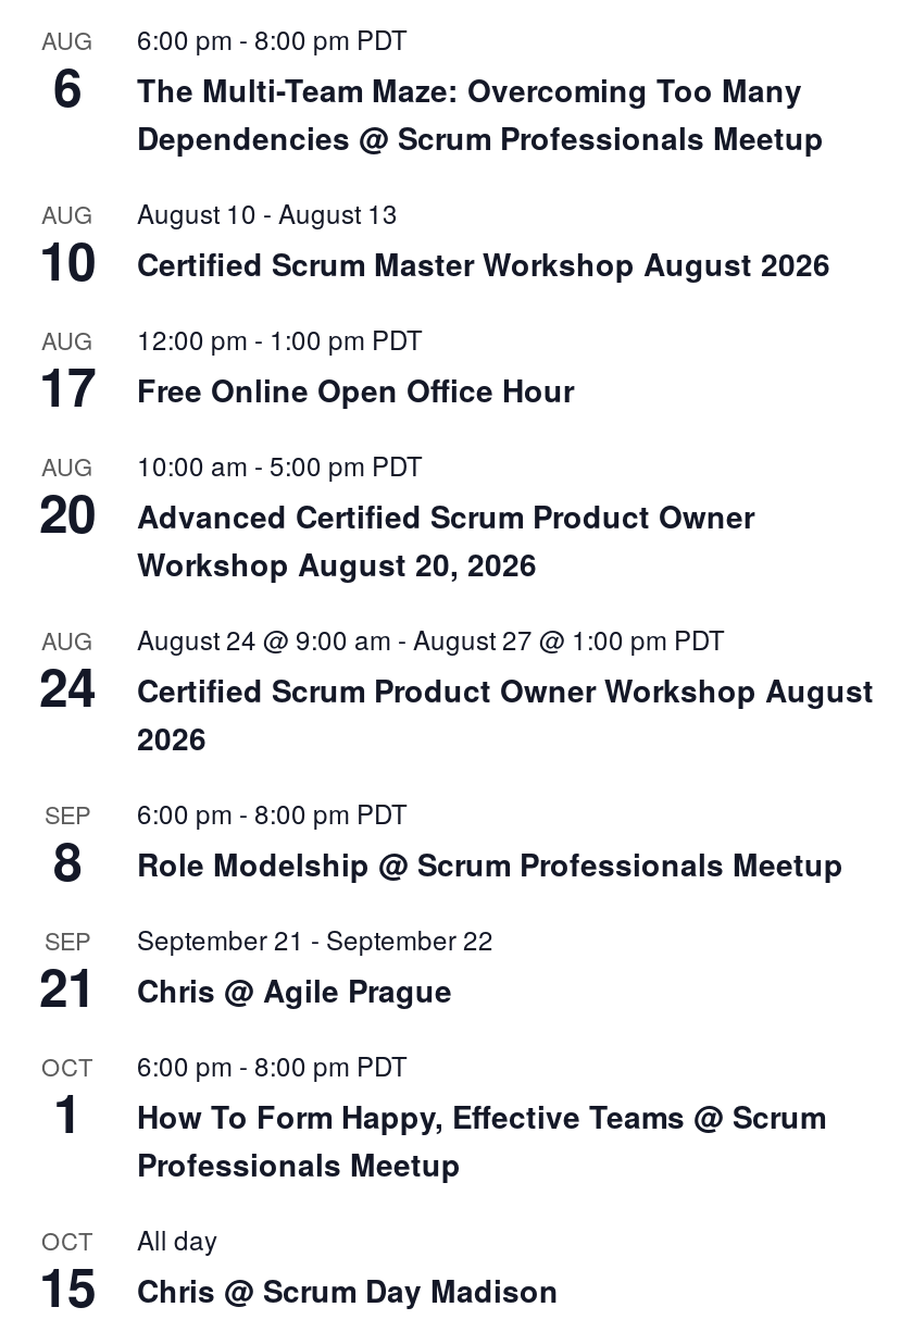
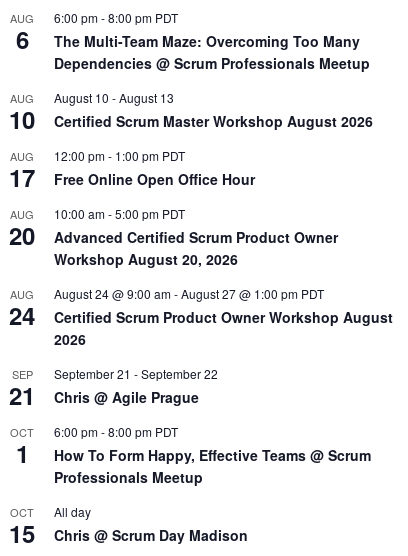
[45,793,843,956] 6:00 pm - 8:00 pm PDT | Role Modelship @ Scrum Professionals Meetup | SEP -> none
[53,821,82,895] 8 -> none

